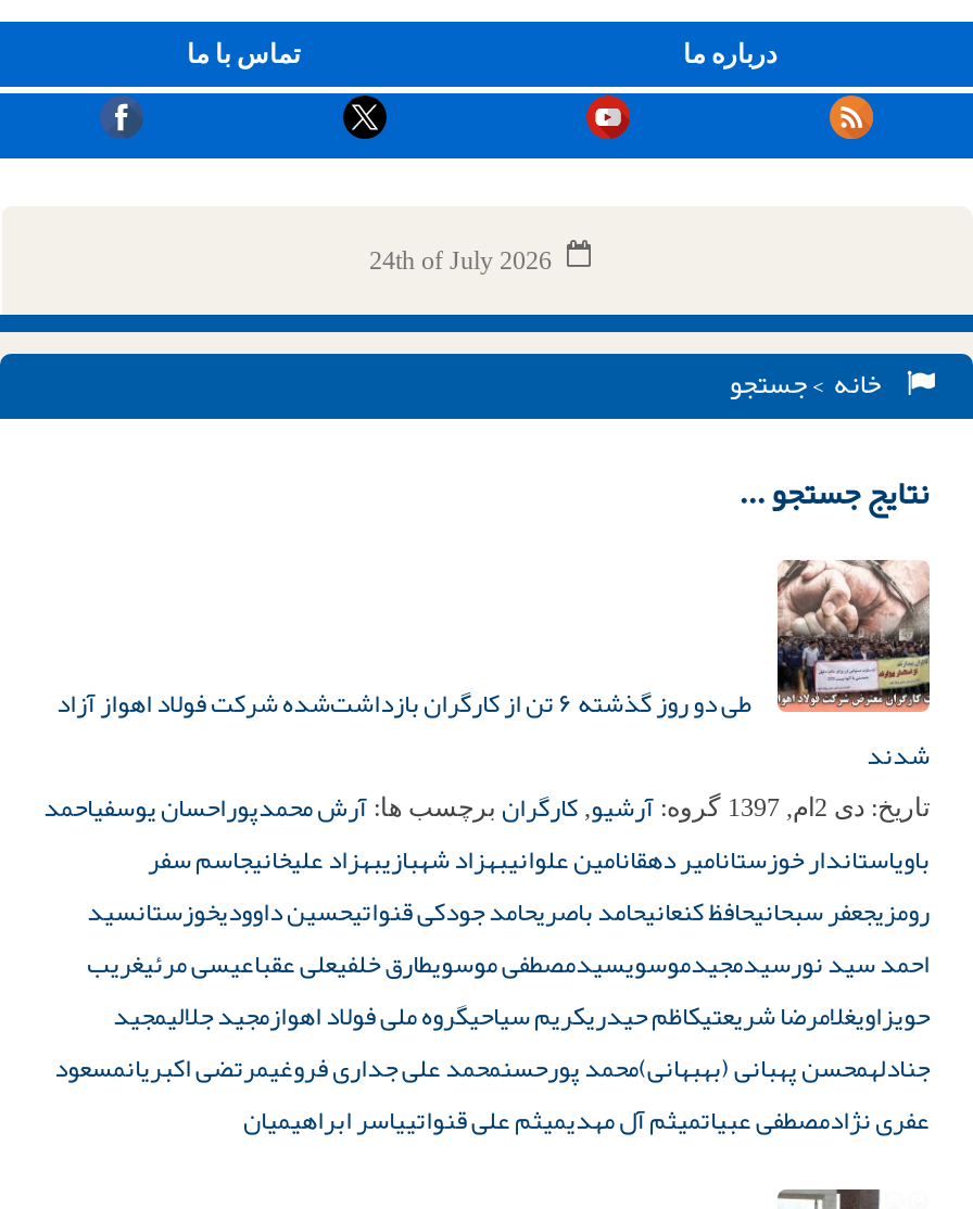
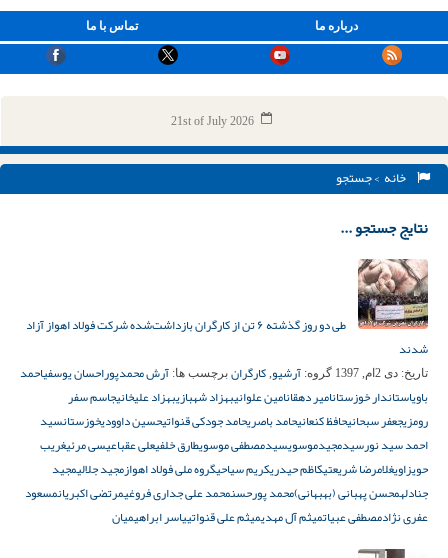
[369,245,552,276] 24th of July 2026 -> [170,114,253,128] 21st of July 2026

